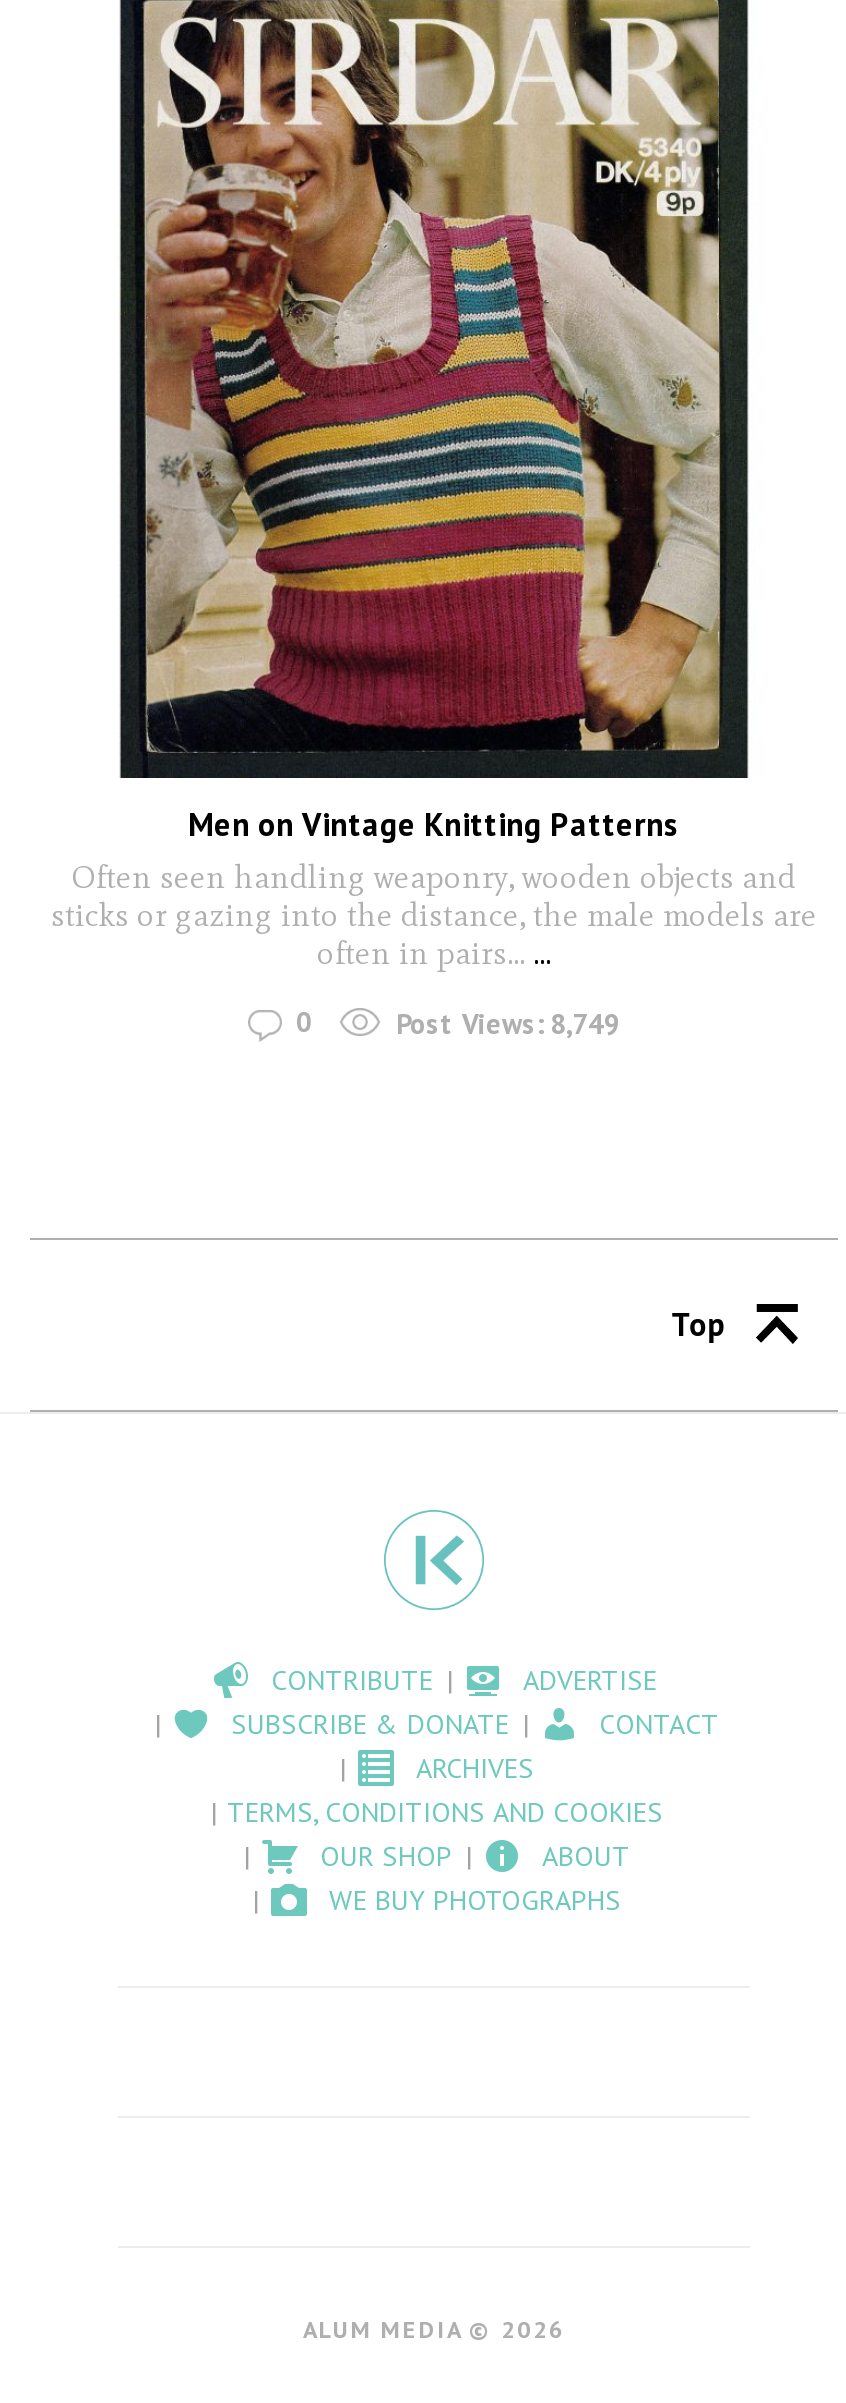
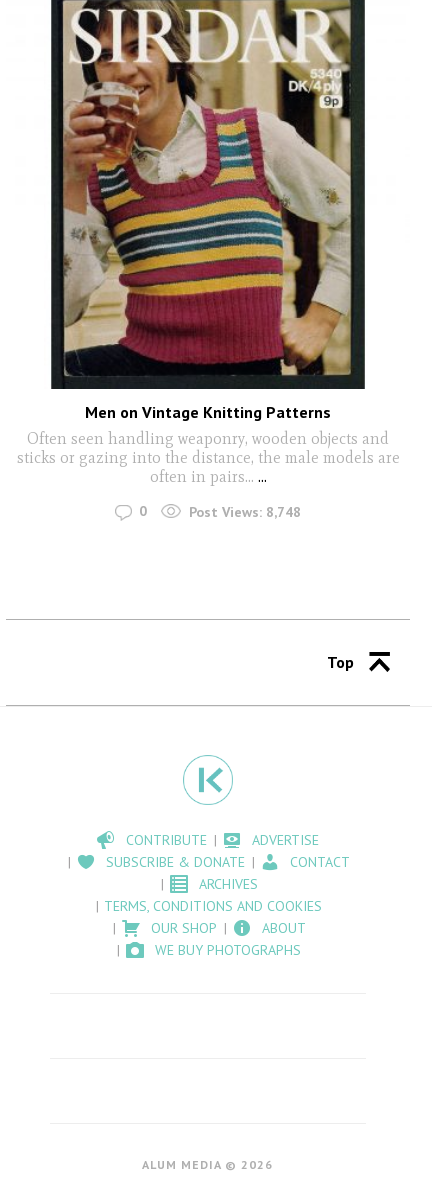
[396,1005,620,1041] Post Views: 8,749 -> [189,503,301,521] Post Views: 8,748

